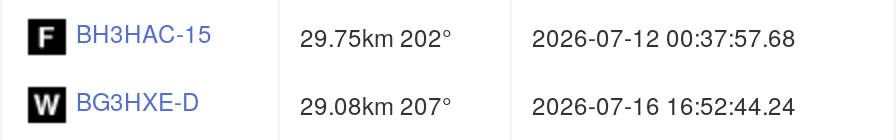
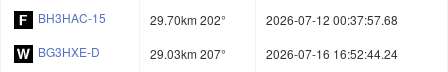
[300,19,452,53] 29.75km 202° -> [150,11,226,28] 29.70km 202°
[300,87,452,121] 29.08km 207° -> [150,45,226,62] 29.03km 207°

